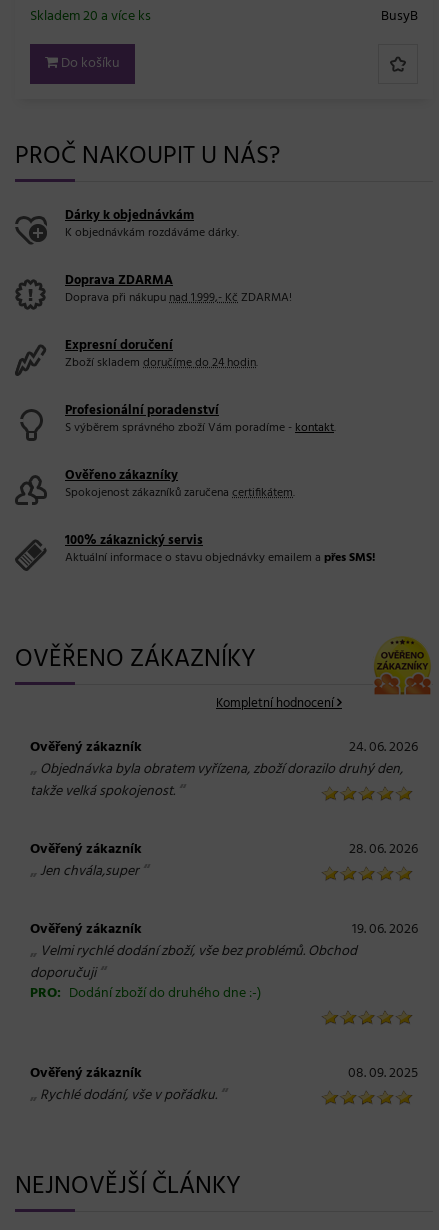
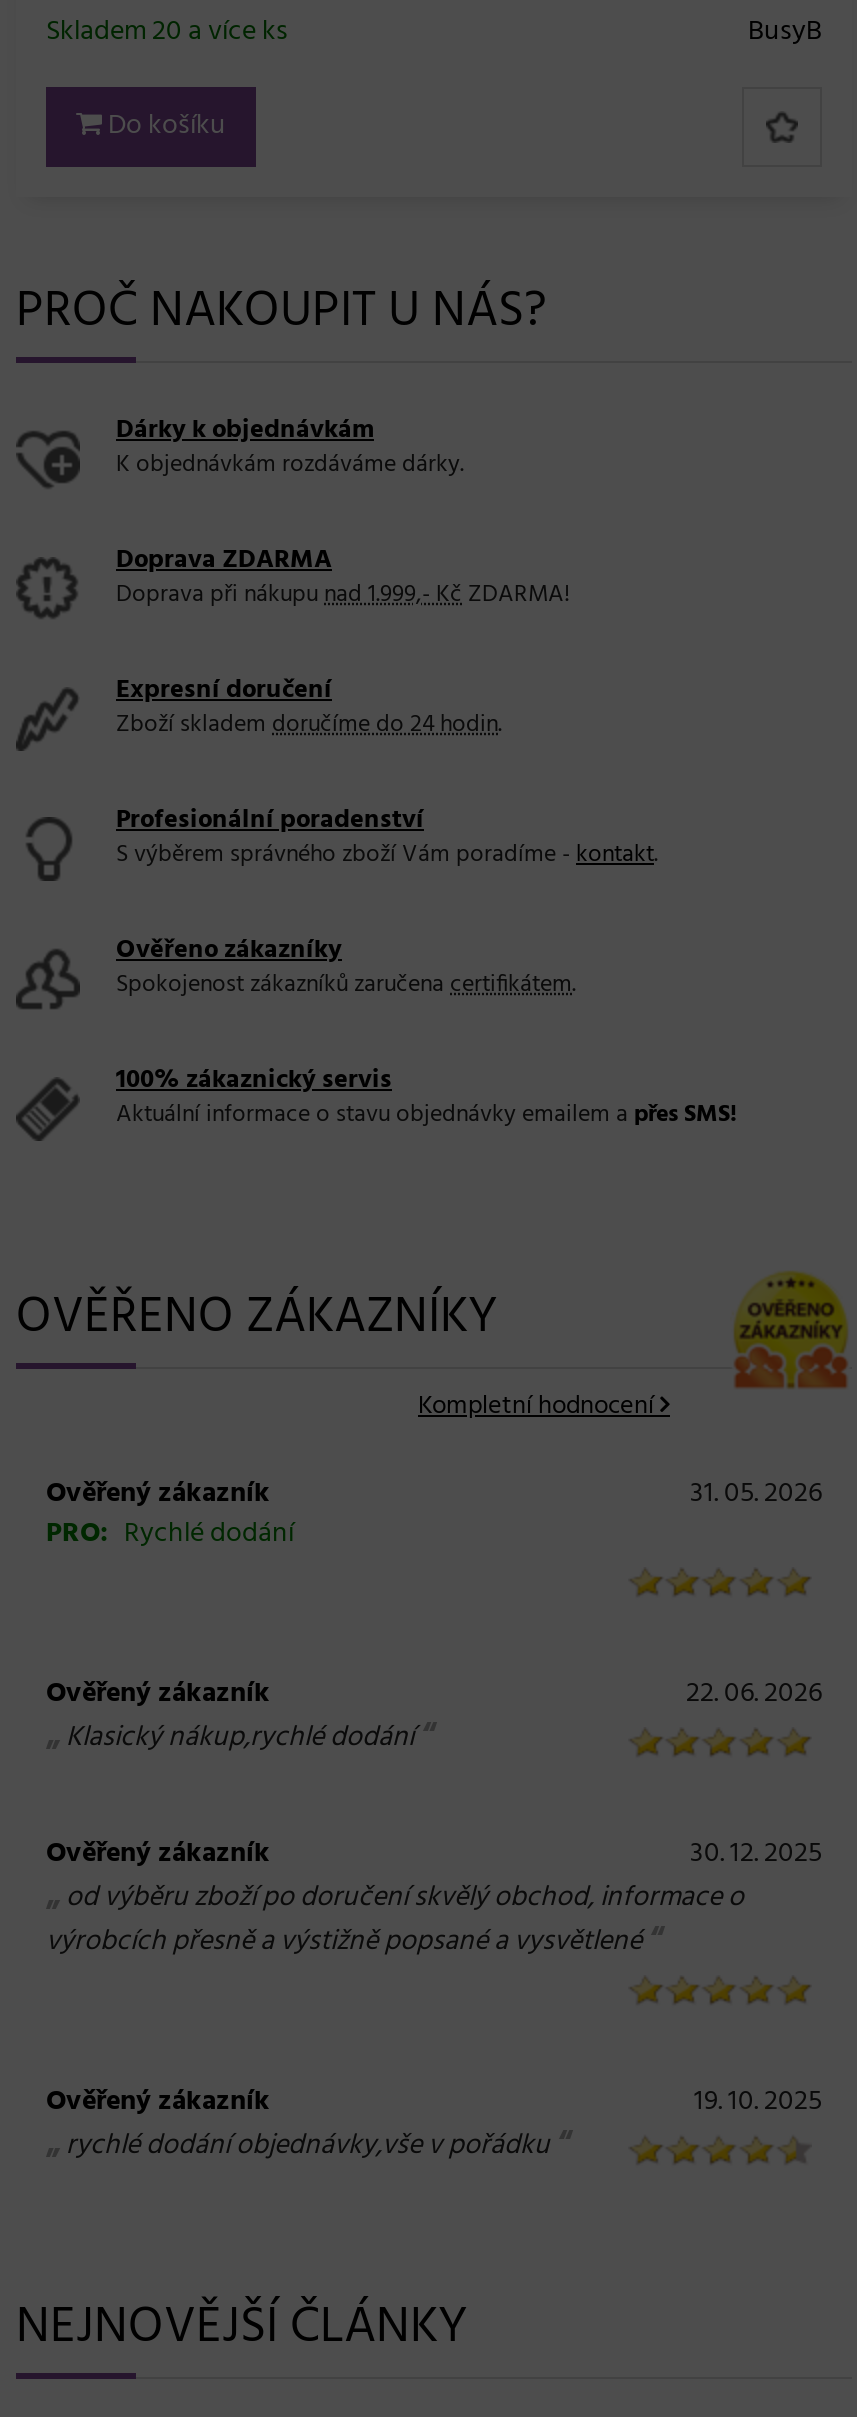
[30,736,418,804] 24. 06. 2026 | „ Objednávka byla obratem vyřízena, zboží dorazilo druhý den, | takže velká spokojenost. “ -> [46,1471,822,1557] 31. 05. 2026 | PRO: Rychlé dodání
[30,838,418,884] 28. 06. 2026 | „ Jen chvála,super“ -> [46,1671,822,1763] 22. 06. 2026 | „ Klasický nákup,rychlé dodání“
[30,918,418,1005] 19. 06. 2026 | „ Velmi rychlé dodání zboží, vše bez problémů. Obchod | doporučuji“ | PRO: Dodání zboží do druhého dne :-) -> [46,1831,822,1967] 30. 12. 2025 | „ od výběru zboží po doručení skvělý obchod, informace o | výrobcích přesně a výstižně popsané a vysvětlené“
[348,1062,418,1085] 08. 09. 2025 -> [694,2079,822,2125] 19. 10. 2025
[30,1082,228,1108] „ Rychlé dodání, vše v pořádku. “ -> [46,2119,572,2171] „ rychlé dodání objednávky,vše v pořádku “

